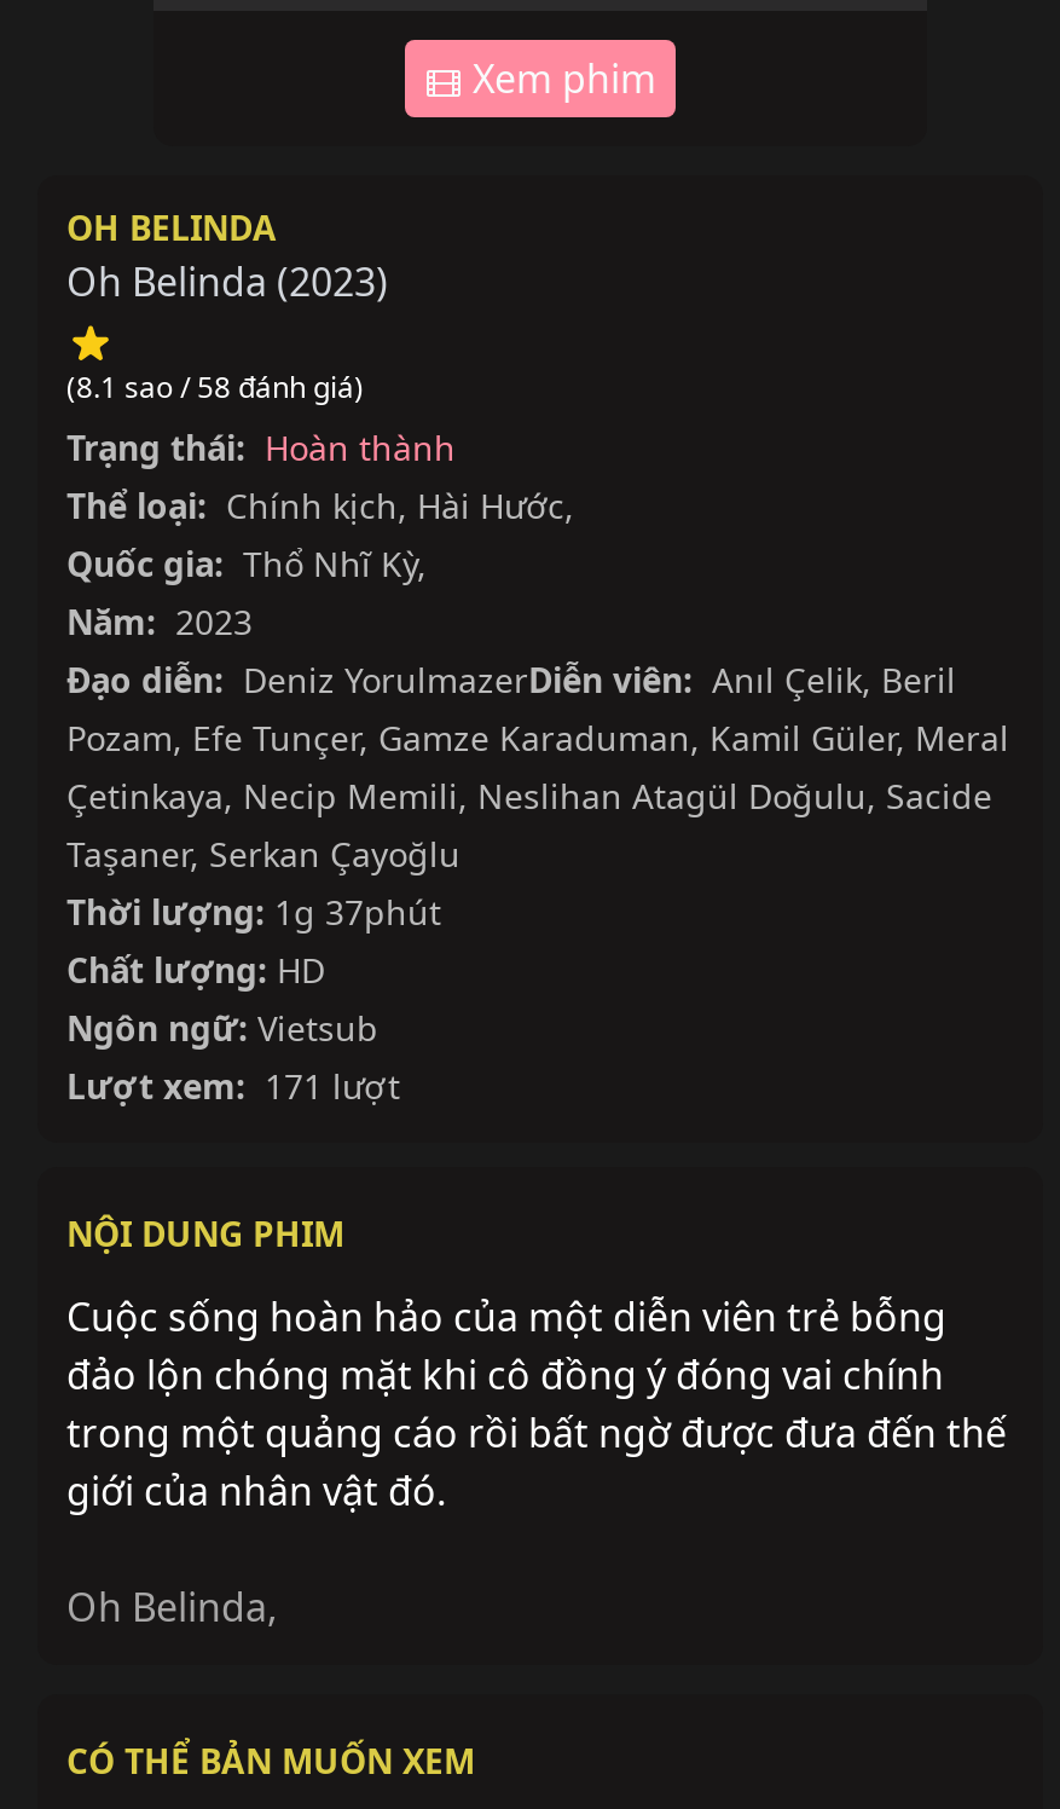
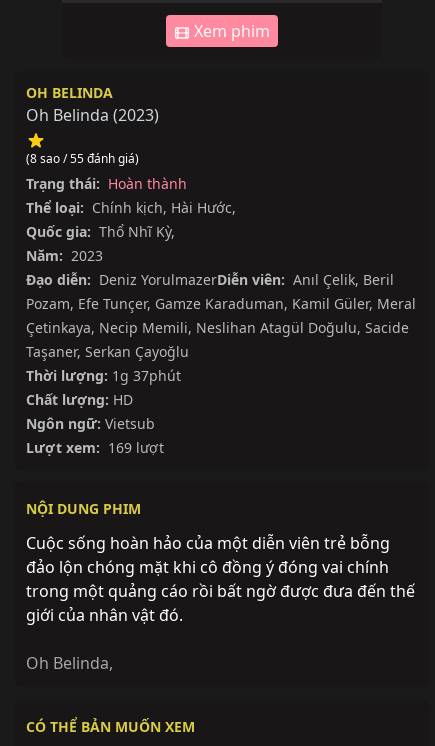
[66,366,364,408] (8.1 sao / 58 đánh giá) -> [26,150,139,167] (8 sao / 55 đánh giá)
[66,1063,400,1109] Lượt xem: 171 lượt -> [26,438,164,457] Lượt xem: 169 lượt

